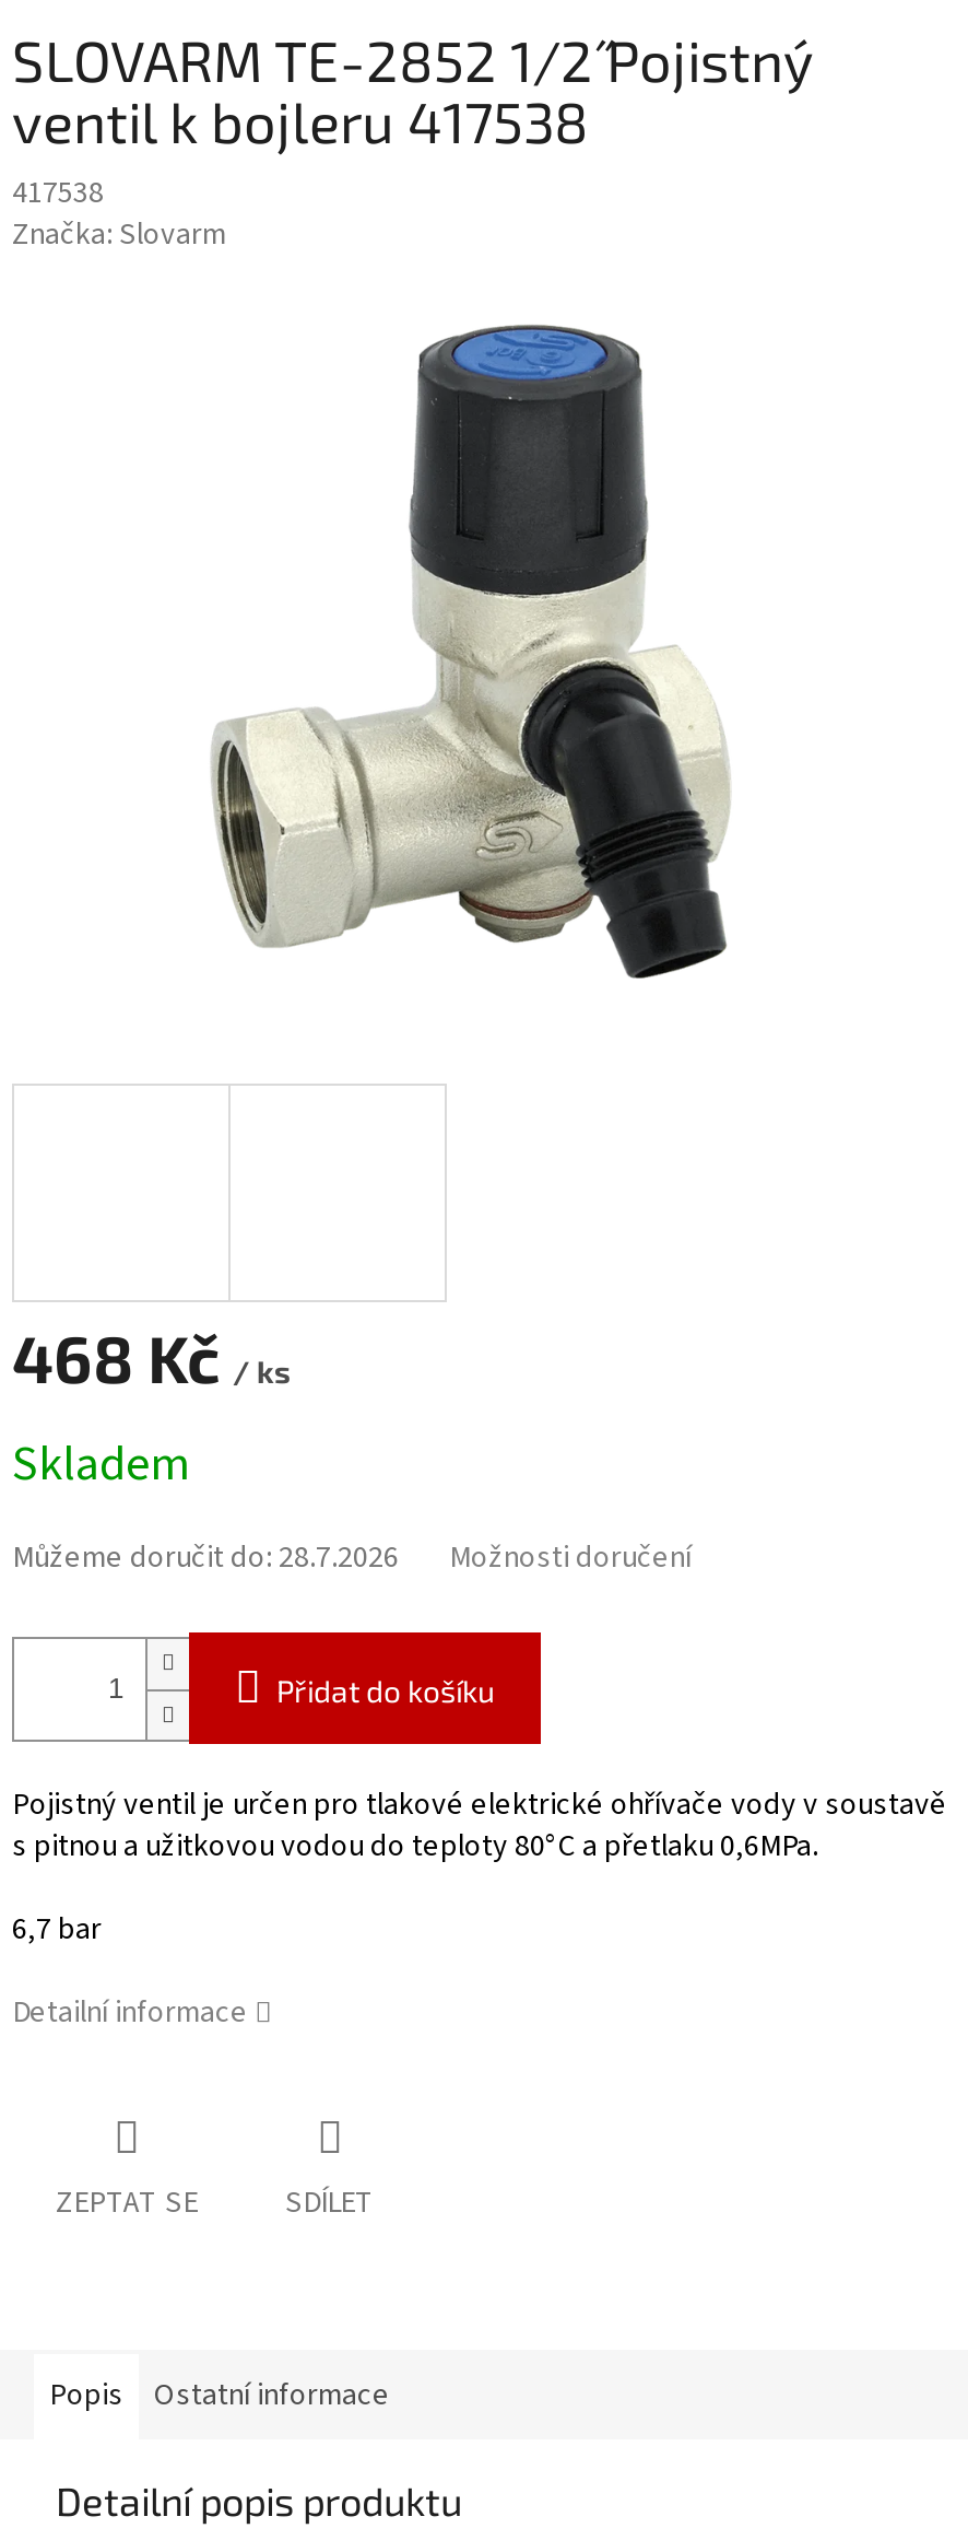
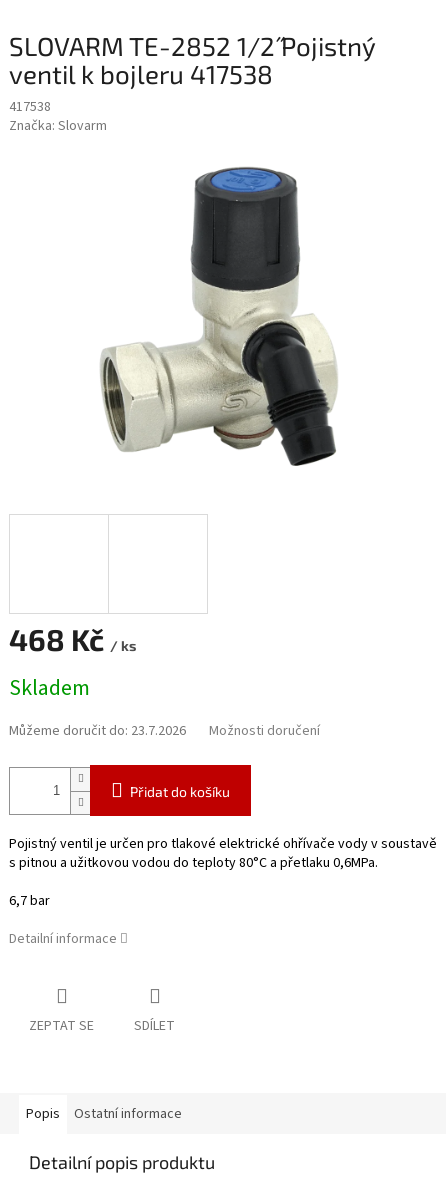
[12,1537,399,1581] Můžeme doručit do: 28.7.2026 -> [9,721,186,741] Můžeme doručit do: 23.7.2026

